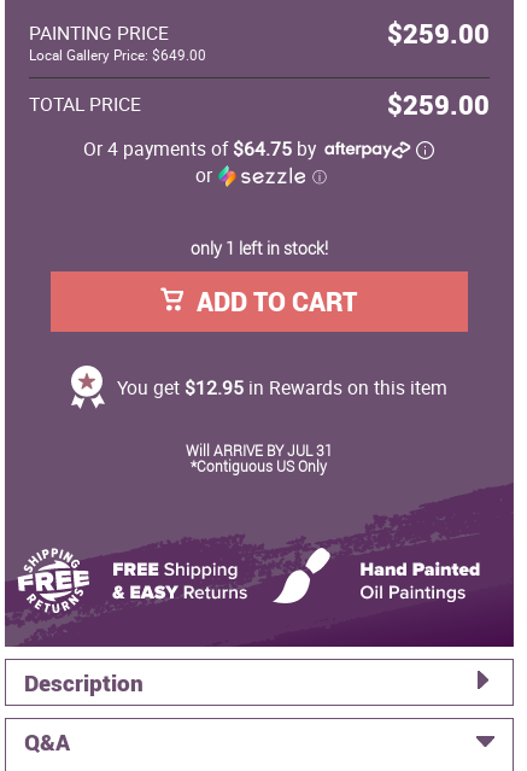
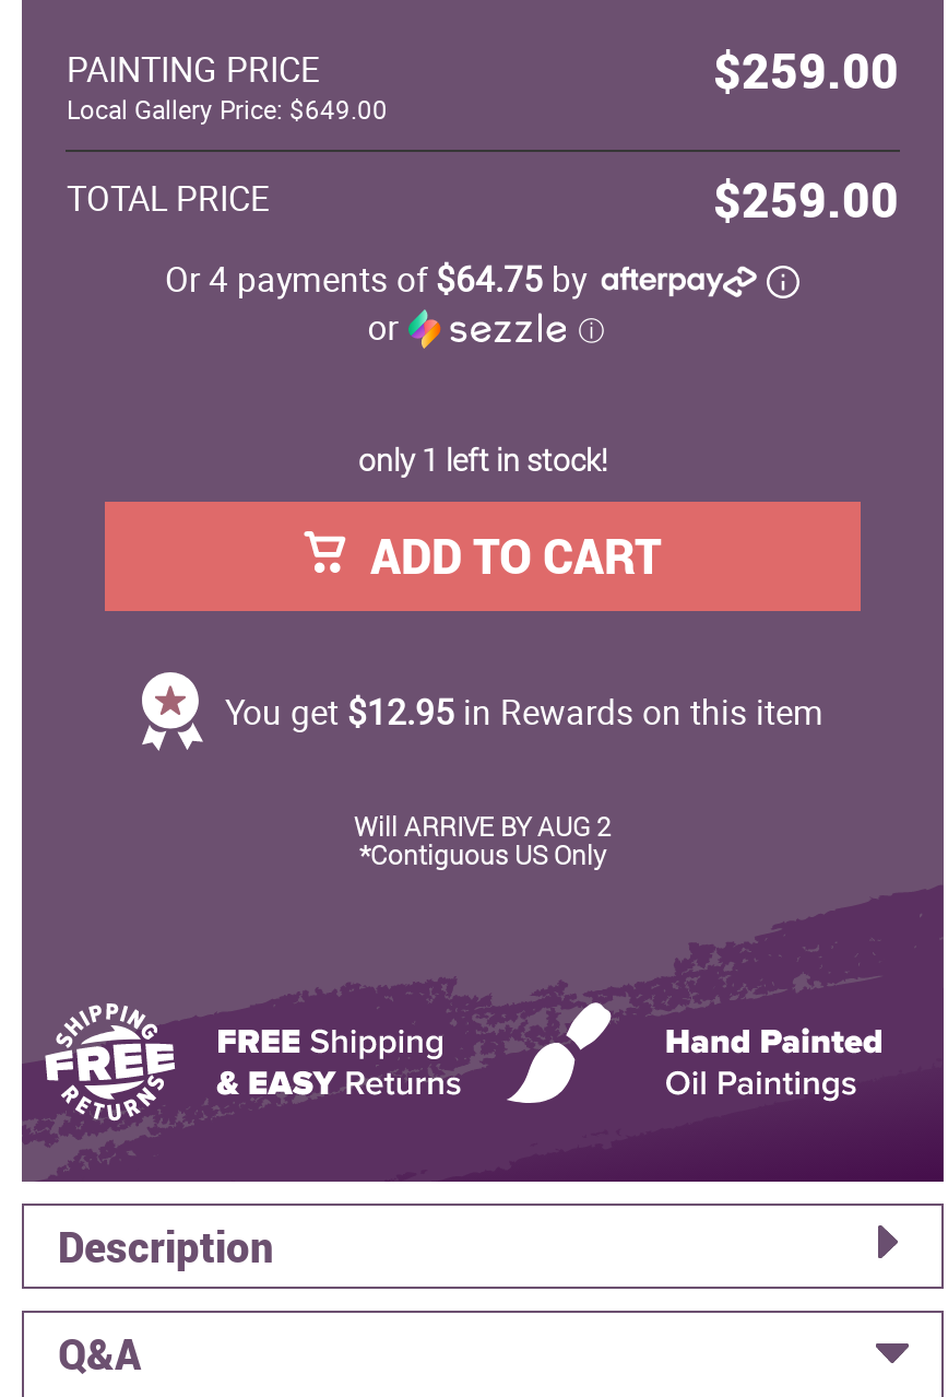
[186,441,333,460] Will ARRIVE BY JUL 31 -> [354,808,612,843] Will ARRIVE BY AUG 2

